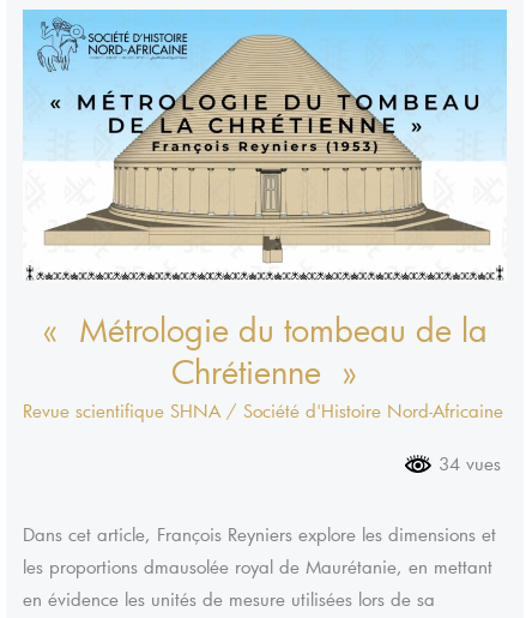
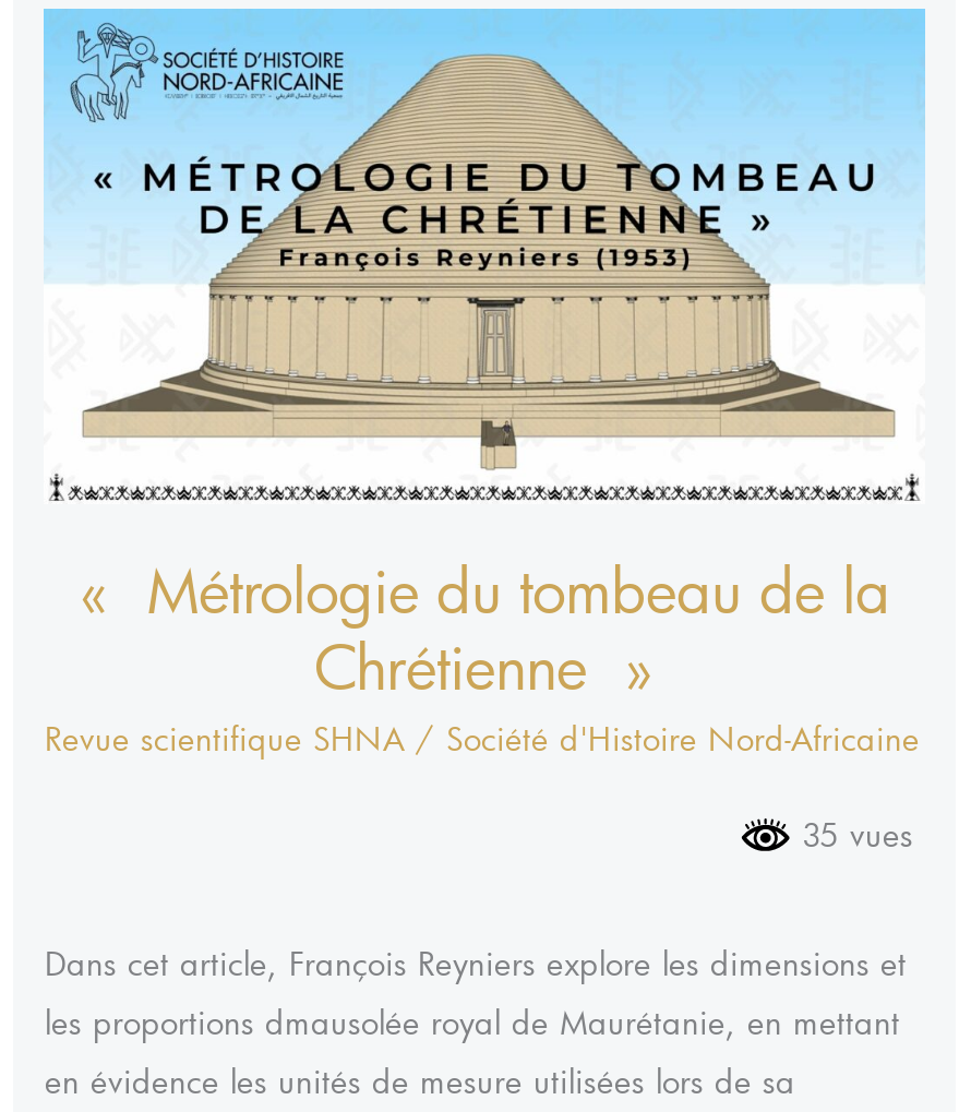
[432,452,500,475] 34 vues -> [791,813,913,855] 35 vues

